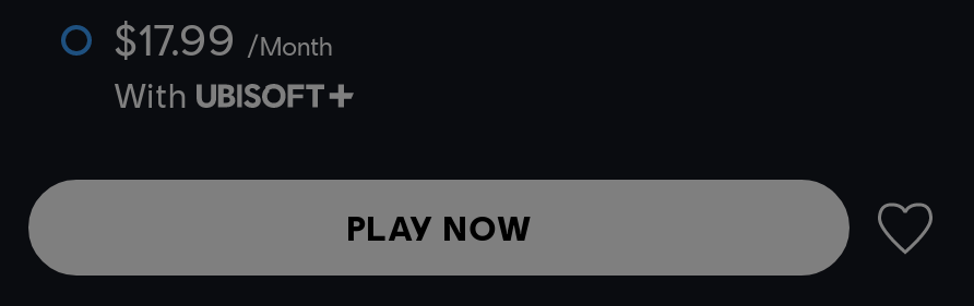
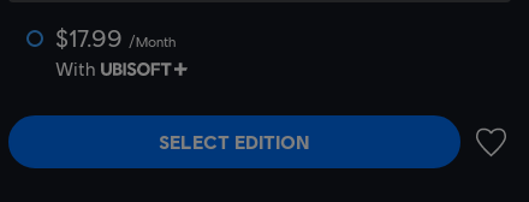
[346,206,532,247] PLAY NOW -> [159,130,310,153] SELECT EDITION

